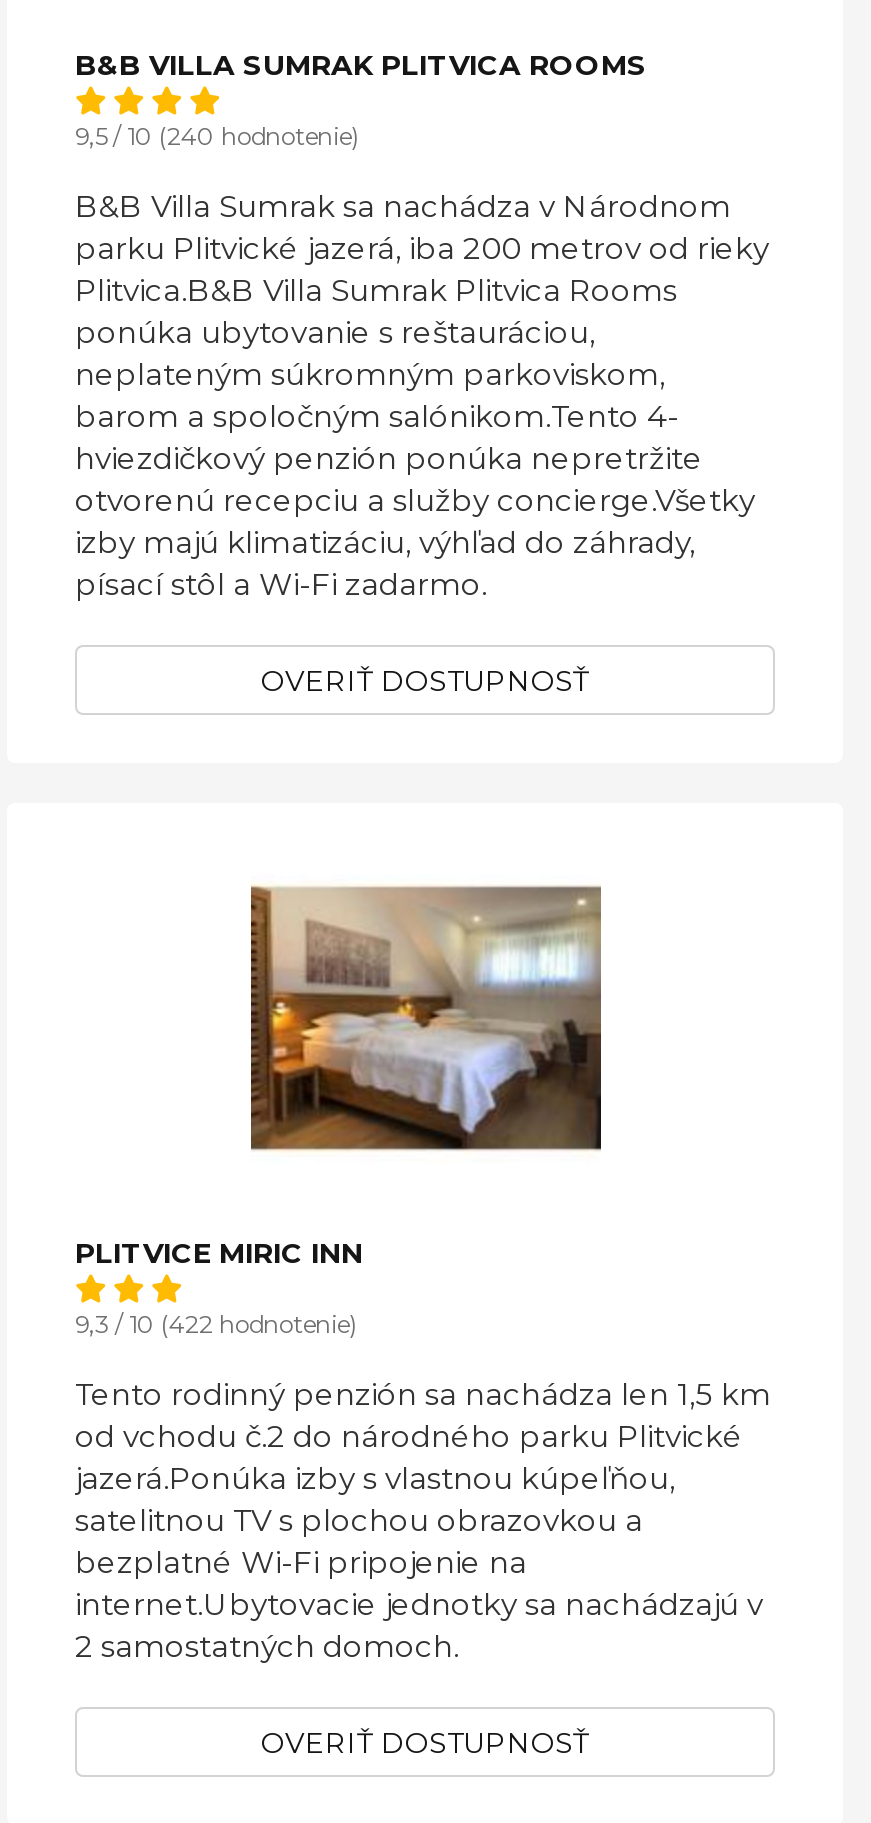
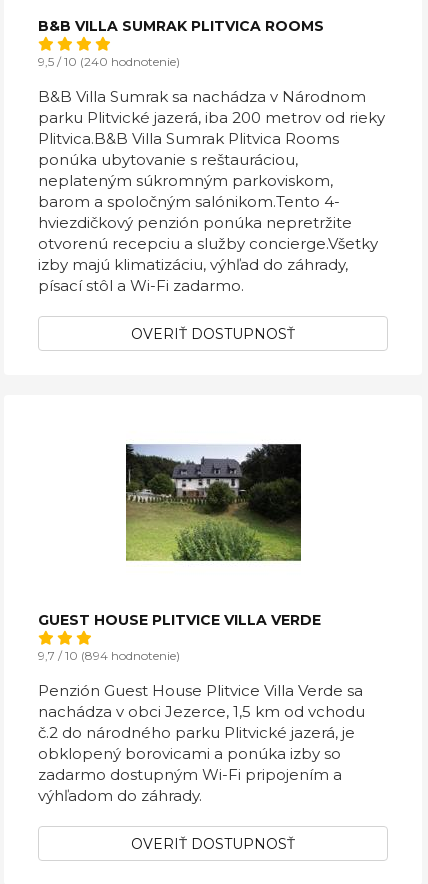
[249,883,603,1153] [image] -> [125,436,302,562] [image]
[75,1235,363,1271] PLITVICE MIRIC INN -> [38,611,321,629] GUEST HOUSE PLITVICE VILLA VERDE
[75,1309,357,1339] 9,3 / 10 (422 hodnotenie) -> [38,648,180,663] 9,7 / 10 (894 hodnotenie)
[75,1375,771,1665] Tento rodinný penzión sa nachádza len 1,5 km | od vchodu č.2 do národného parku Plitvické | jazerá.Ponúka izby s vlastnou kúpeľňou, | satelitnou TV s plochou obrazovkou a | bezplatné Wi-Fi pripojenie na | internet.Ubytovacie jednotky sa nachádzajú v | 2 samostatných domoch. -> [38,681,365,805] Penzión Guest House Plitvice Villa Verde sa | nachádza v obci Jezerce, 1,5 km od vchodu | č.2 do národného parku Plitvické jazerá, je | obklopený borovicami a ponúka izby so | zadarmo dostupným Wi-Fi pripojením a | výhľadom do záhrady.

